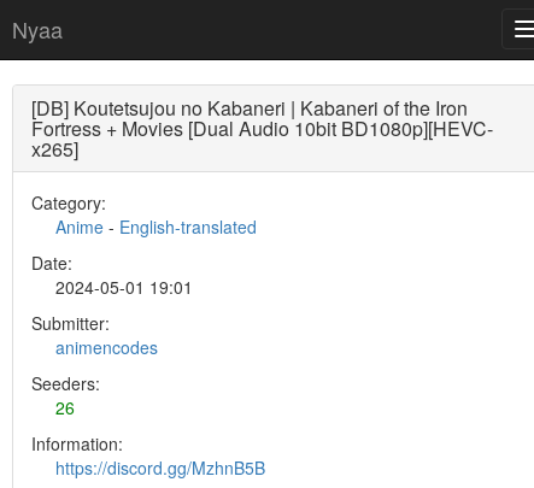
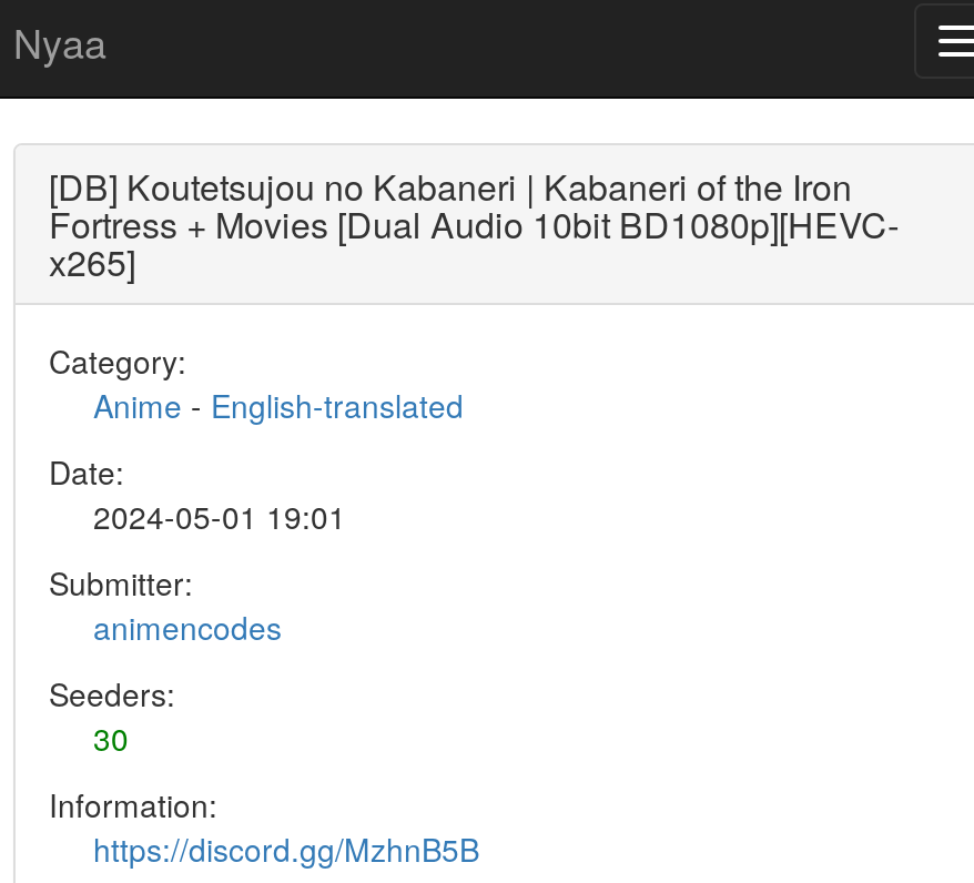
[55,395,75,419] 26 -> [93,715,129,760] 30

